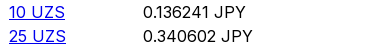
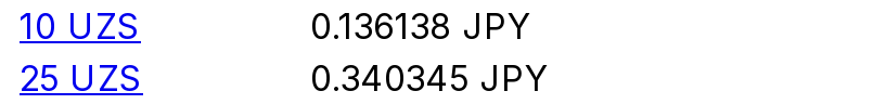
[143,2,246,22] 0.136241 JPY -> [310,4,531,47] 0.136138 JPY
[143,26,253,46] 0.340602 JPY -> [310,56,549,99] 0.340345 JPY

